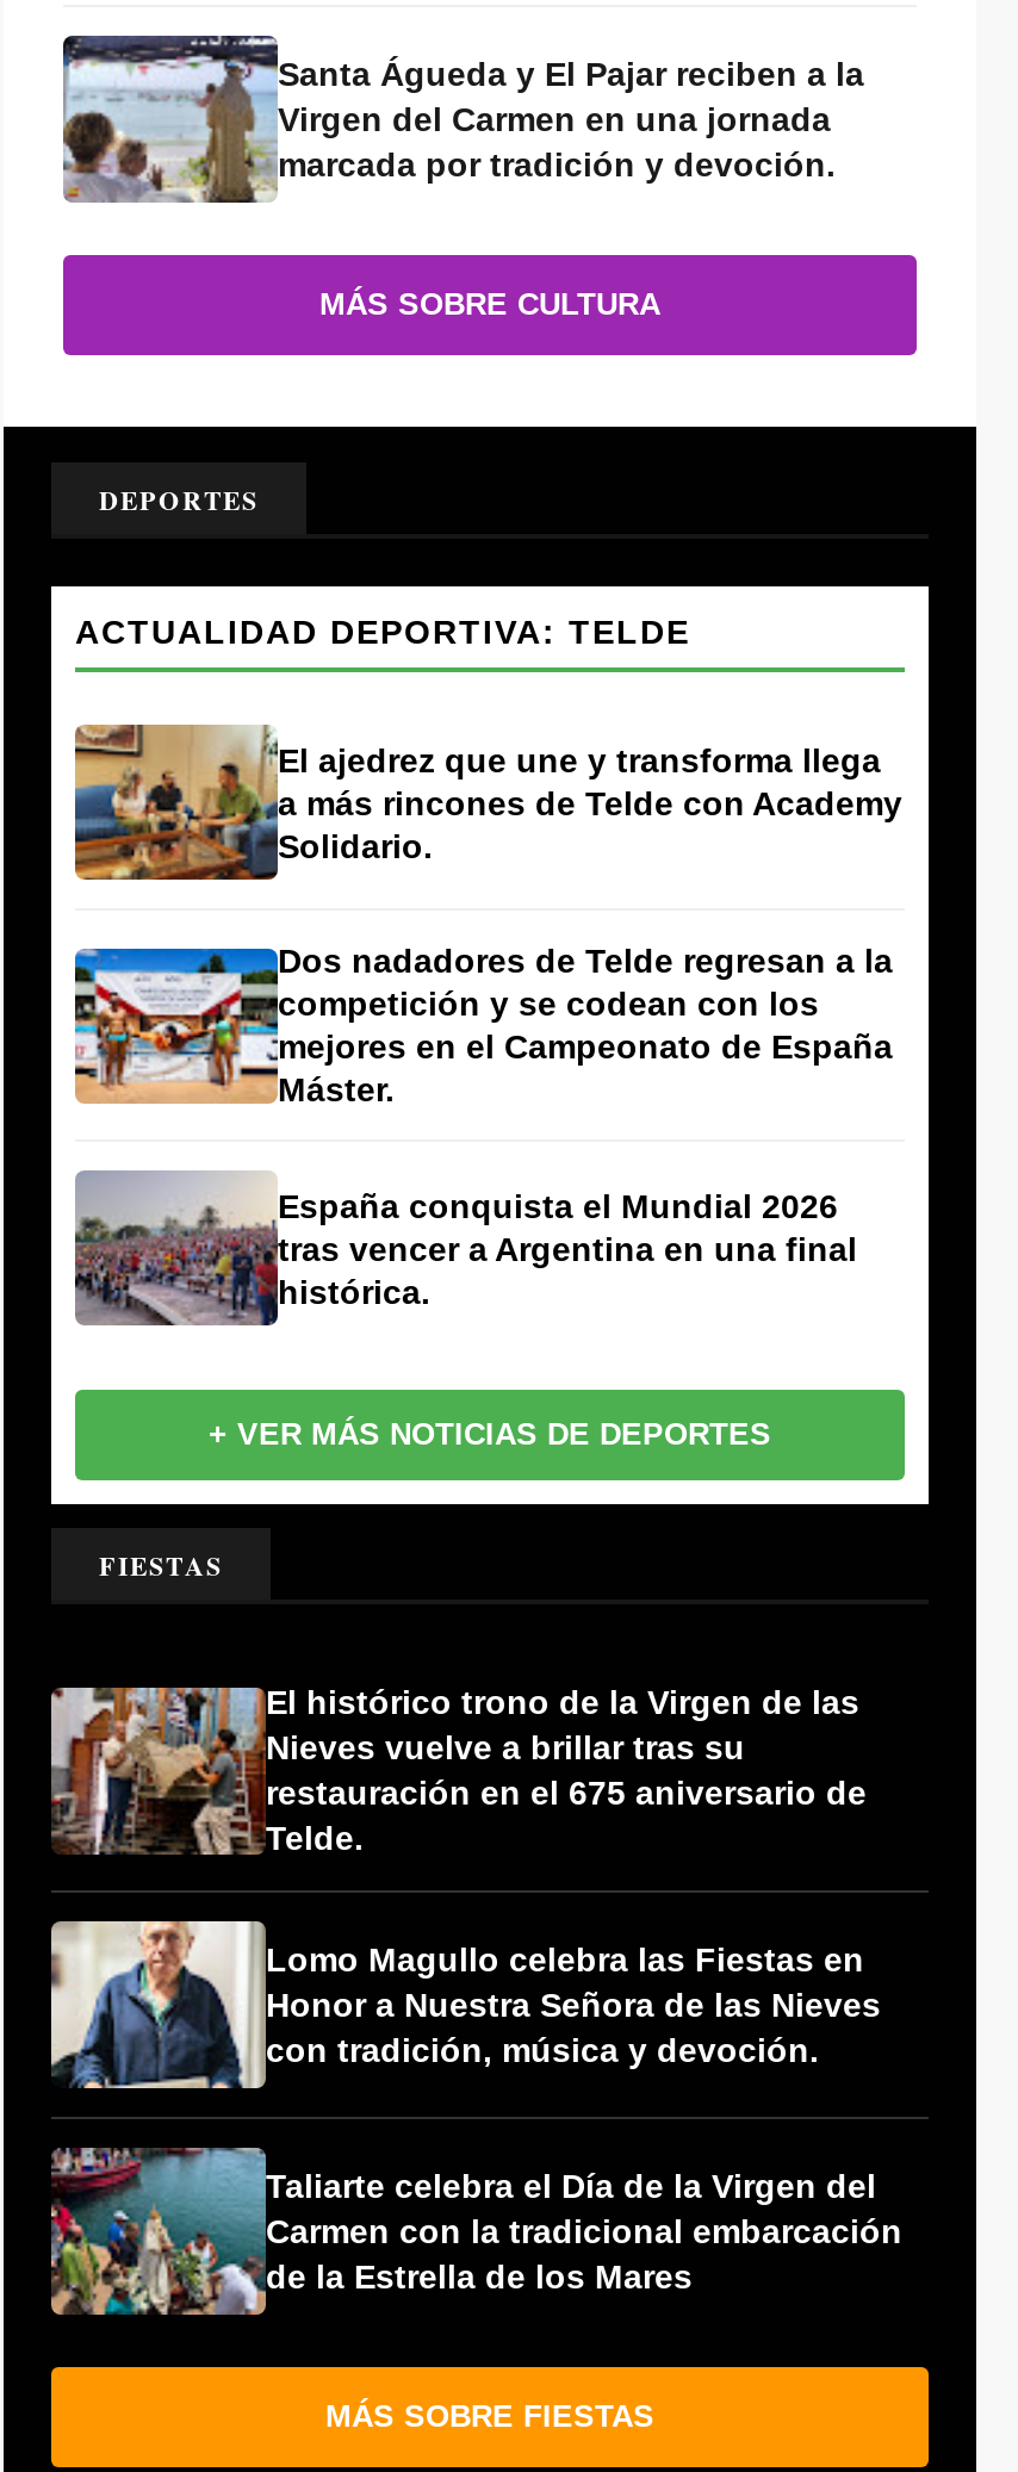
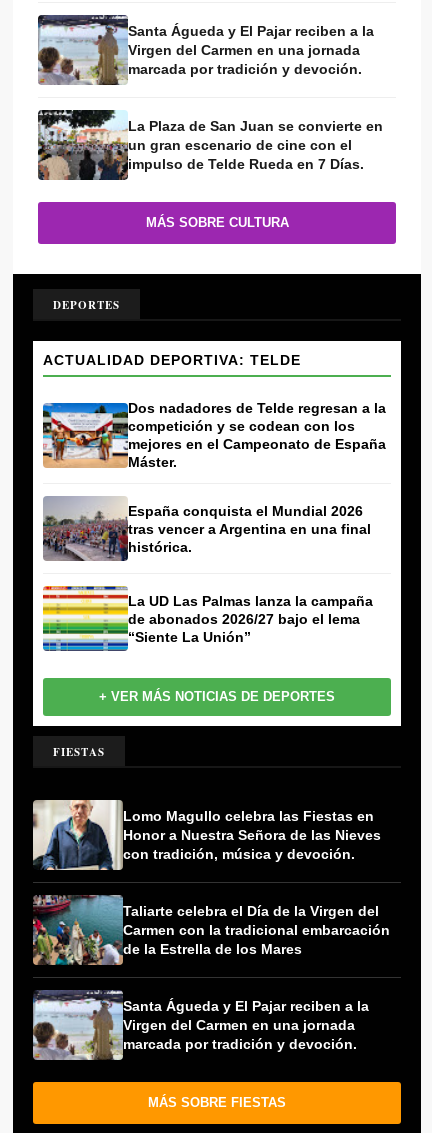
none -> [38,110,383,181] [image] | La Plaza de San Juan se convierte en | un gran escenario de cine con el | impulso de Telde Rueda en 7 Días.
[73,722,902,887] [image] | El ajedrez que une y transforma llega | a más rincones de Telde con Academy | Solidario. -> none
none -> [42,585,373,651] [image] | La UD Las Palmas lanza la campaña | de abonados 2026/27 bajo el lema | “Siente La Unión”
[51,1681,867,1857] [image] | El histórico trono de la Virgen de las | Nieves vuelve a brillar tras su | restauración en el 675 aniversario de | Telde. -> none
none -> [32,990,369,1061] [image] | Santa Águeda y El Pajar reciben a la | Virgen del Carmen en una jornada | marcada por tradición y devoción.

